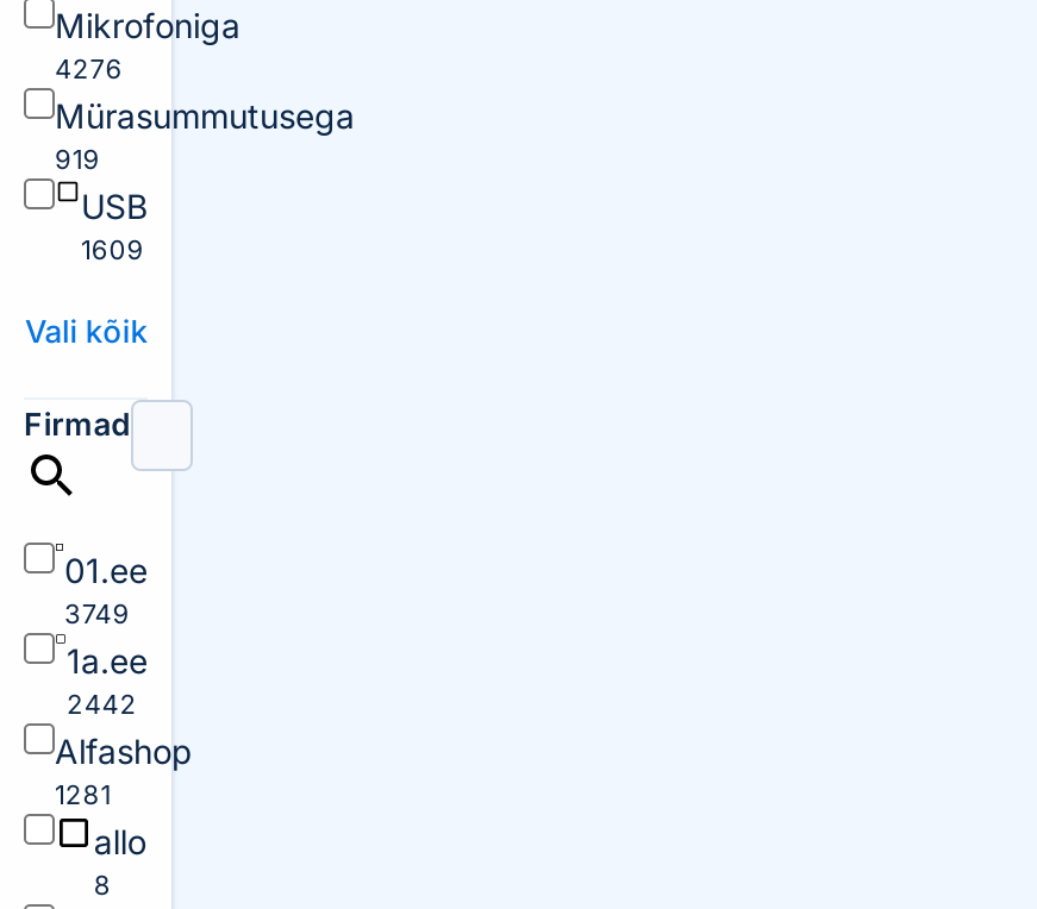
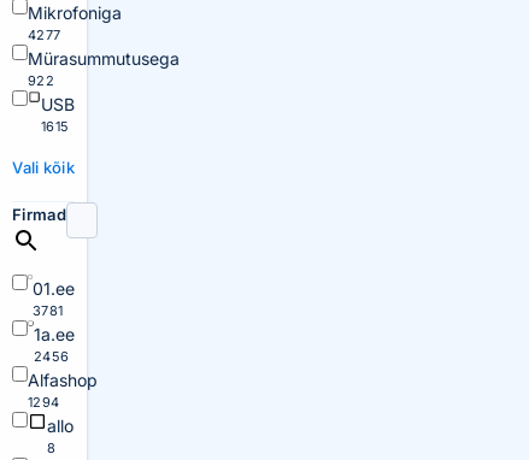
[55,52,123,86] 4276 -> [28,26,61,43] 4277
[55,143,100,176] 919 -> [28,72,54,89] 922
[81,233,144,267] 1609 -> [41,118,69,135] 1615
[64,597,130,631] 3749 -> [33,302,63,319] 3781
[67,688,137,721] 2442 -> [34,348,69,365] 2456
[55,778,111,811] 1281 -> [28,394,60,411] 1294

